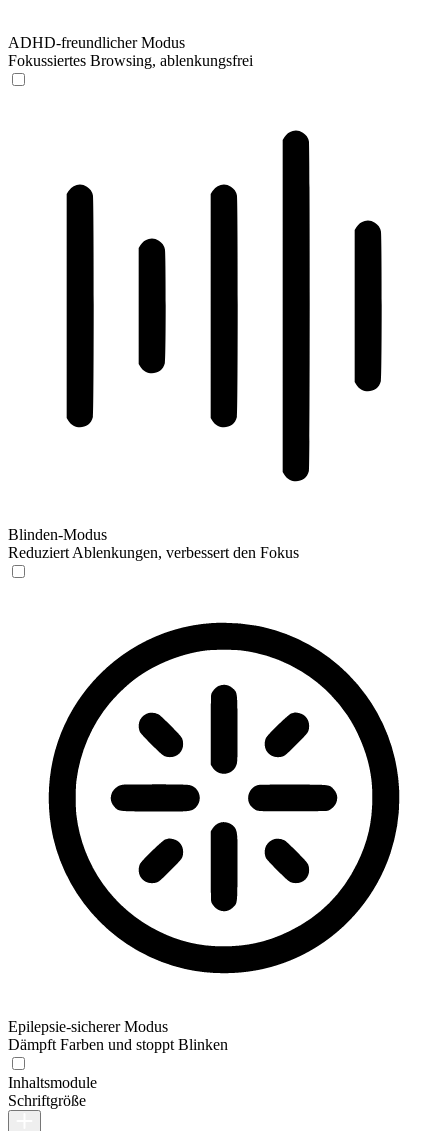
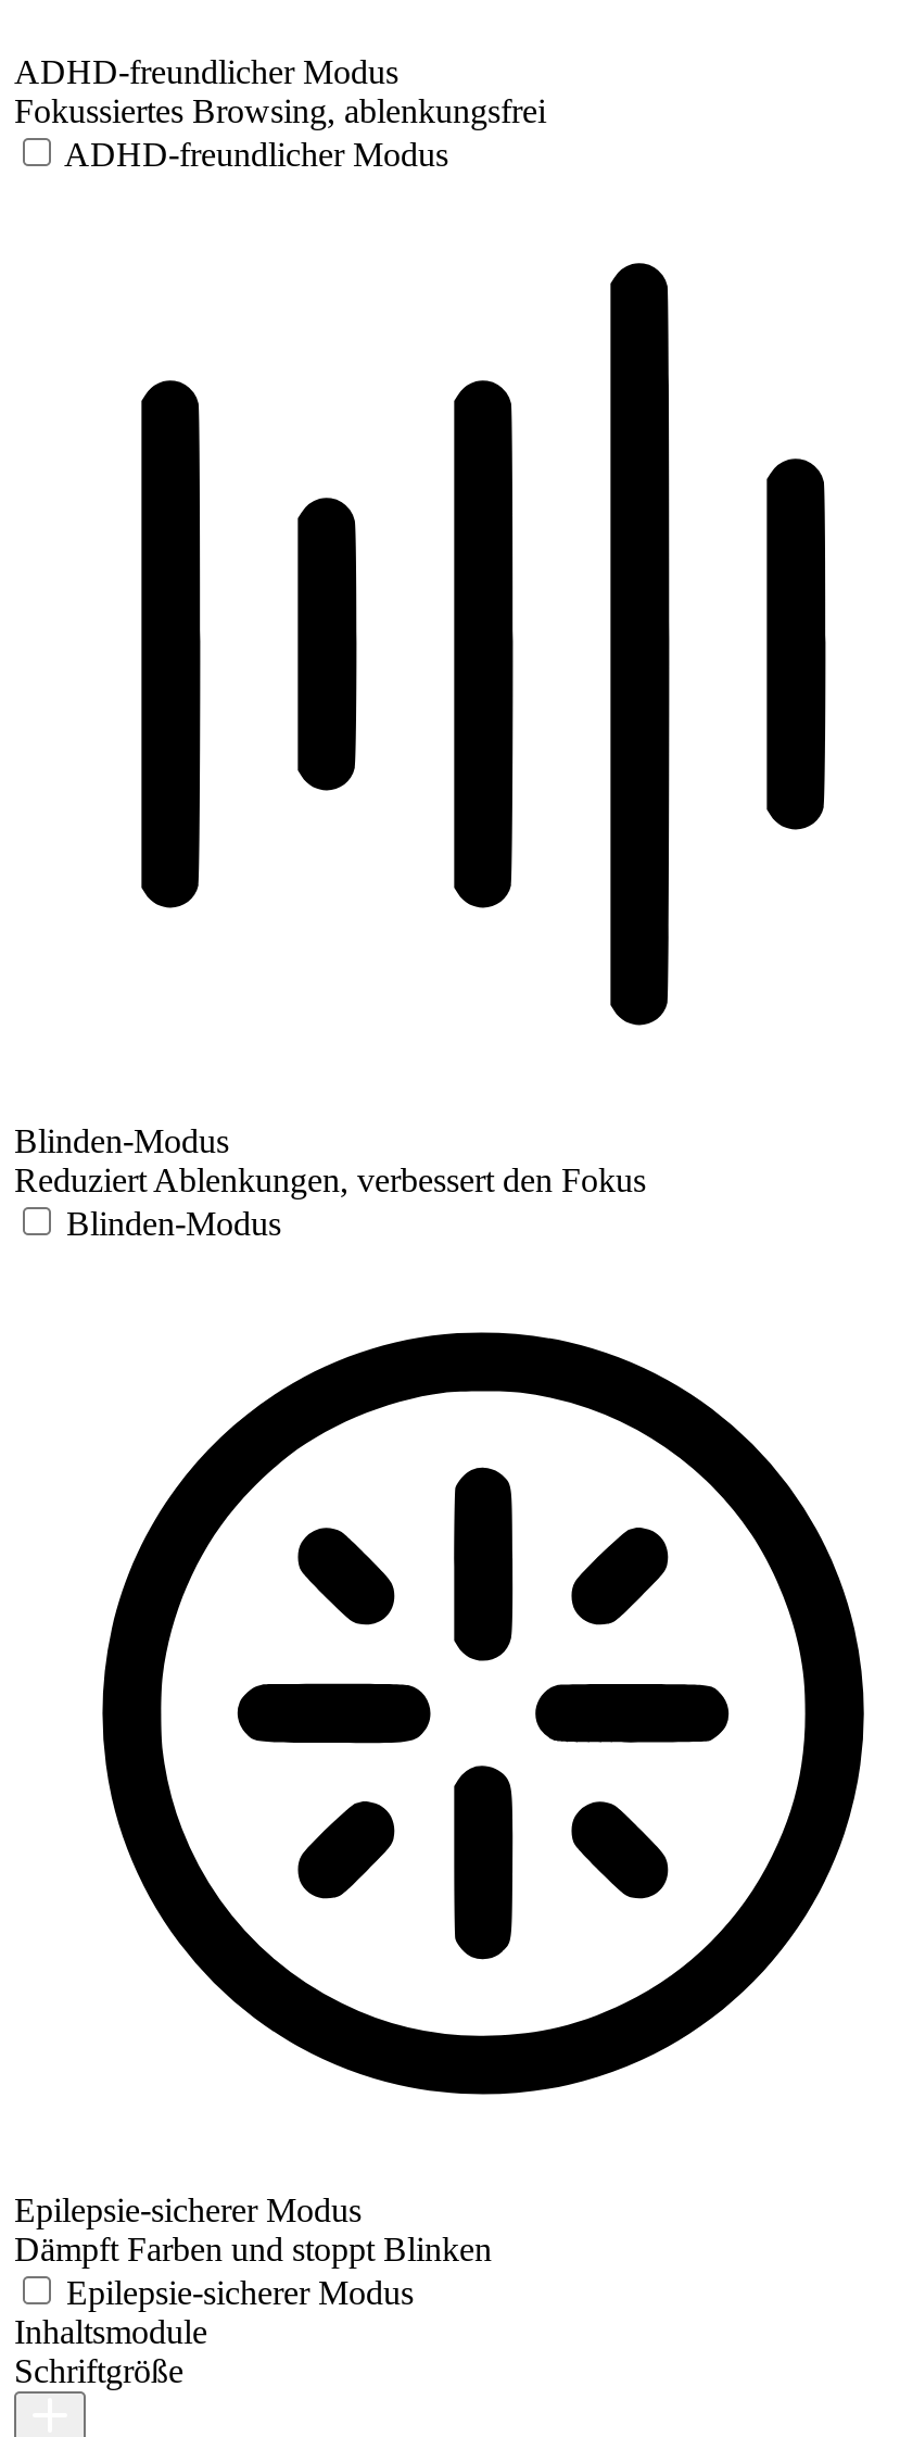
none -> [64,137,448,174] ADHD-freundlicher Modus
none -> [66,1206,281,1243] Blinden-Modus
none -> [66,2275,414,2312] Epilepsie-sicherer Modus

